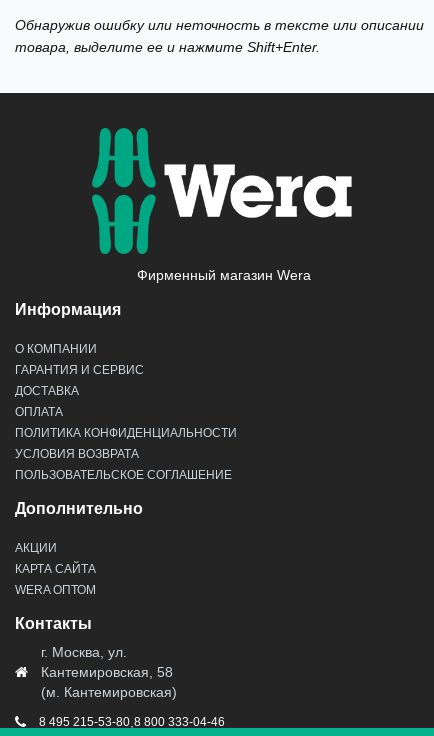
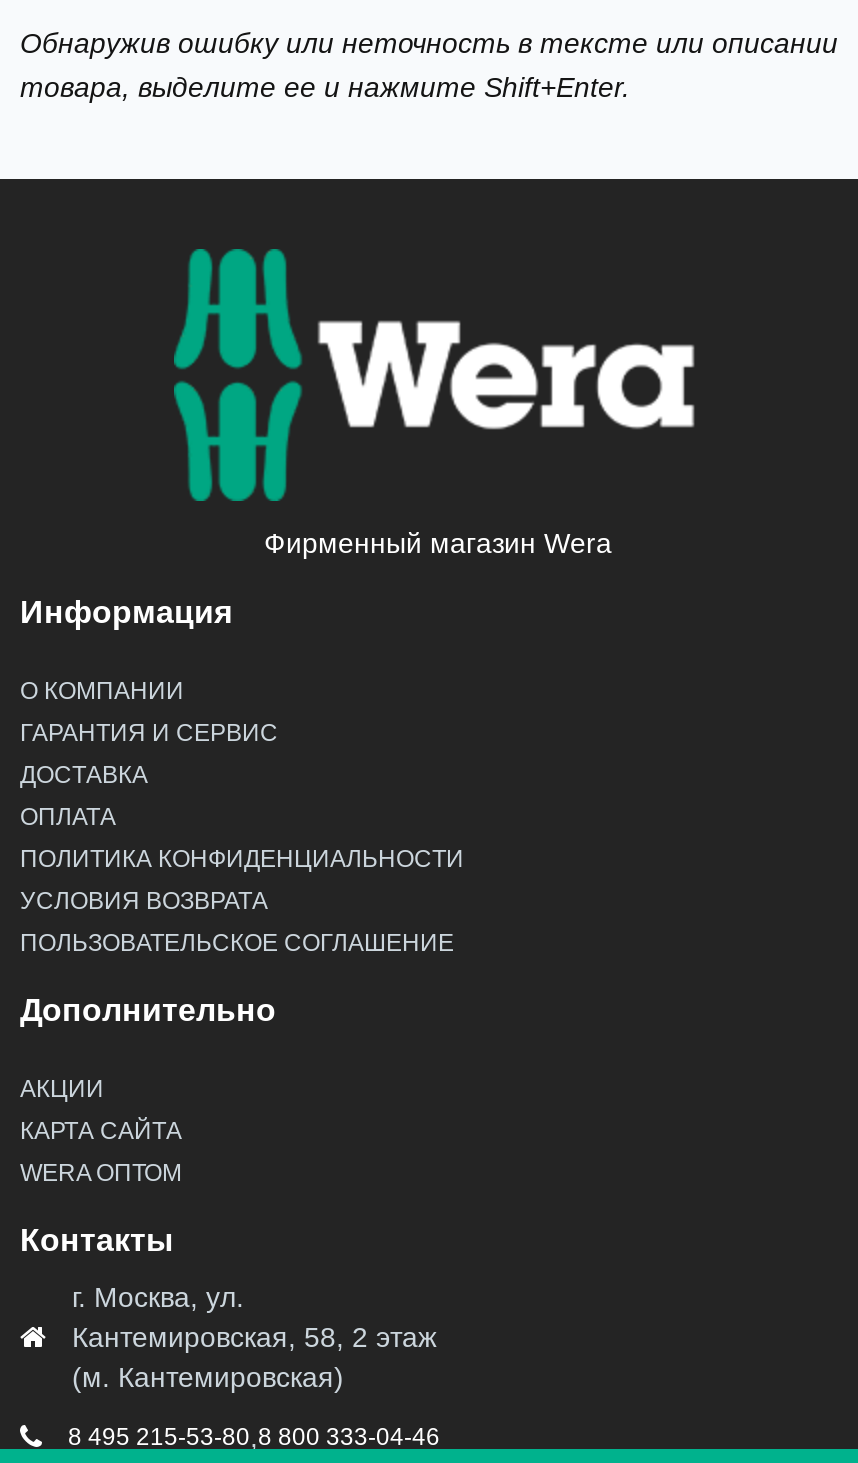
[41,664,173,680] Кантемировская, 58 -> [72,1321,436,1353] Кантемировская, 58, 2 этаж

